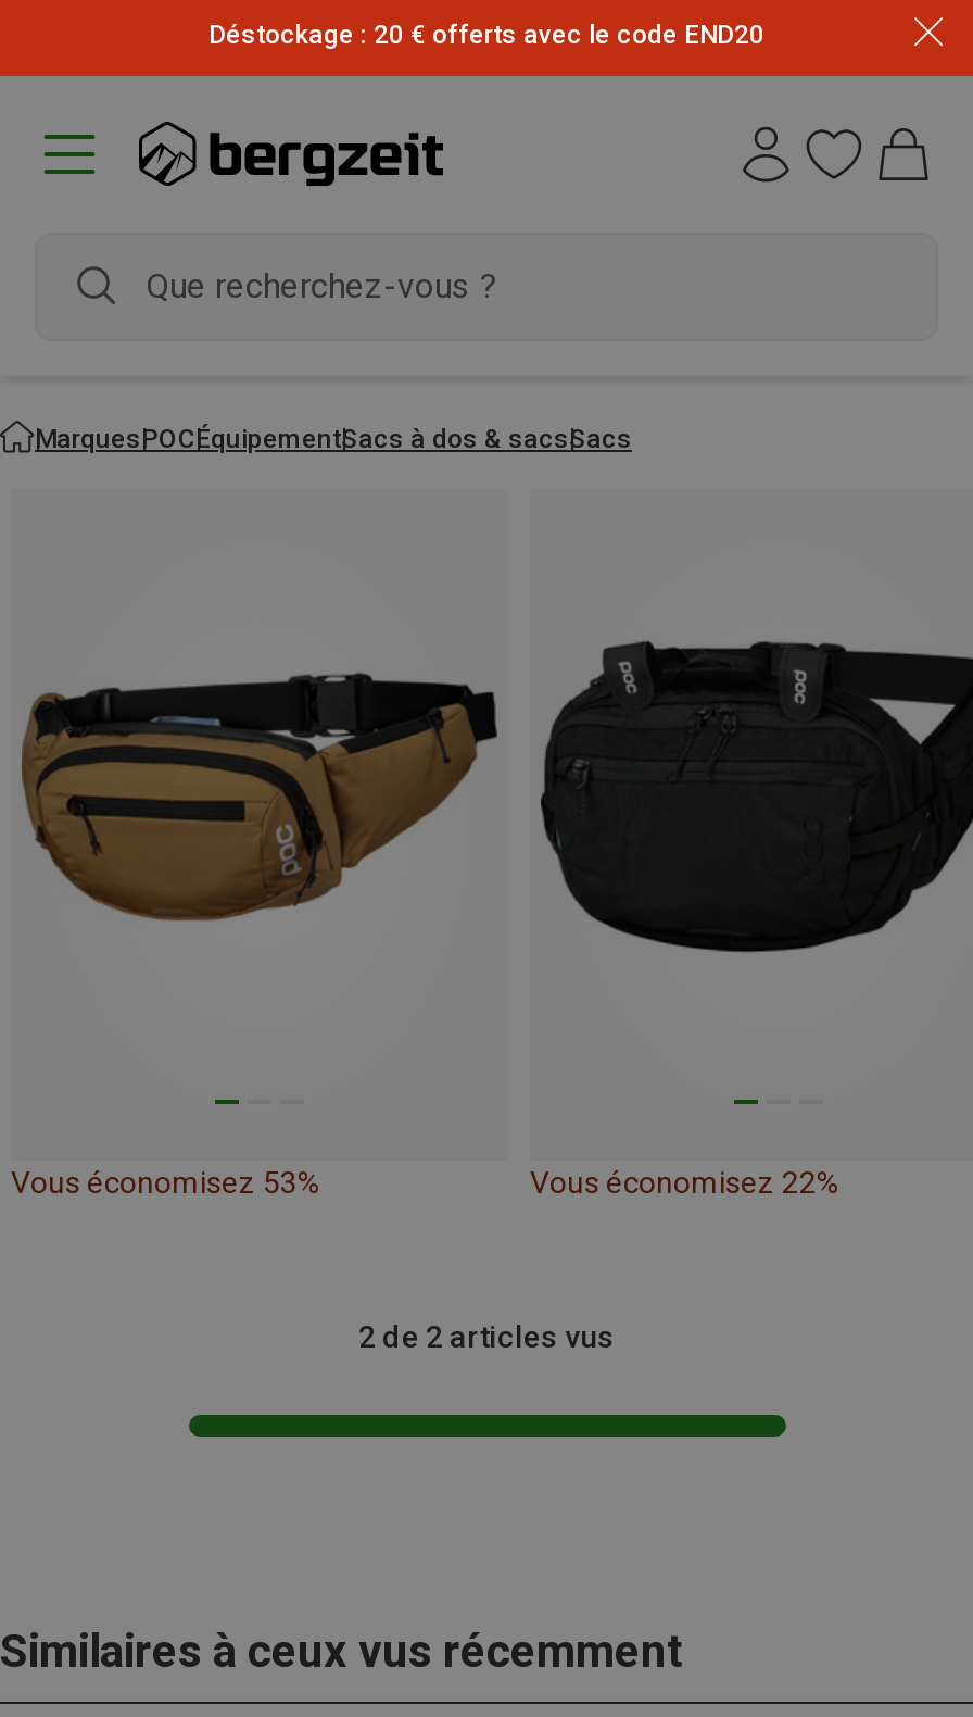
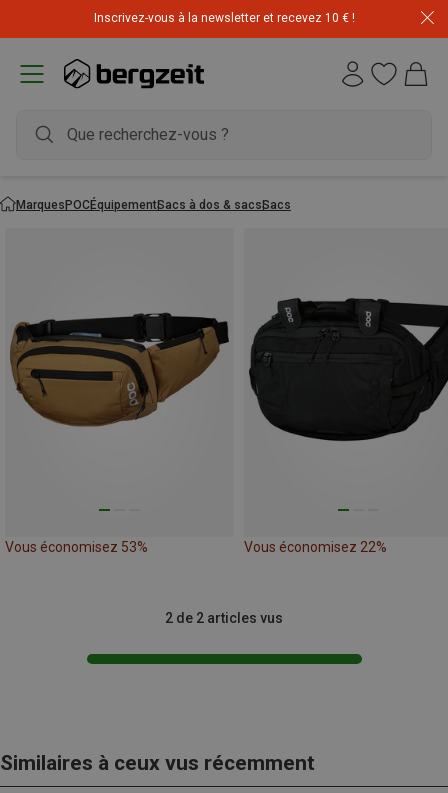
[208,18,764,49] Déstockage : 20 € offerts avec le code END20 -> [93,10,354,24] Inscrivez-vous à la newsletter et recevez 10 € !

